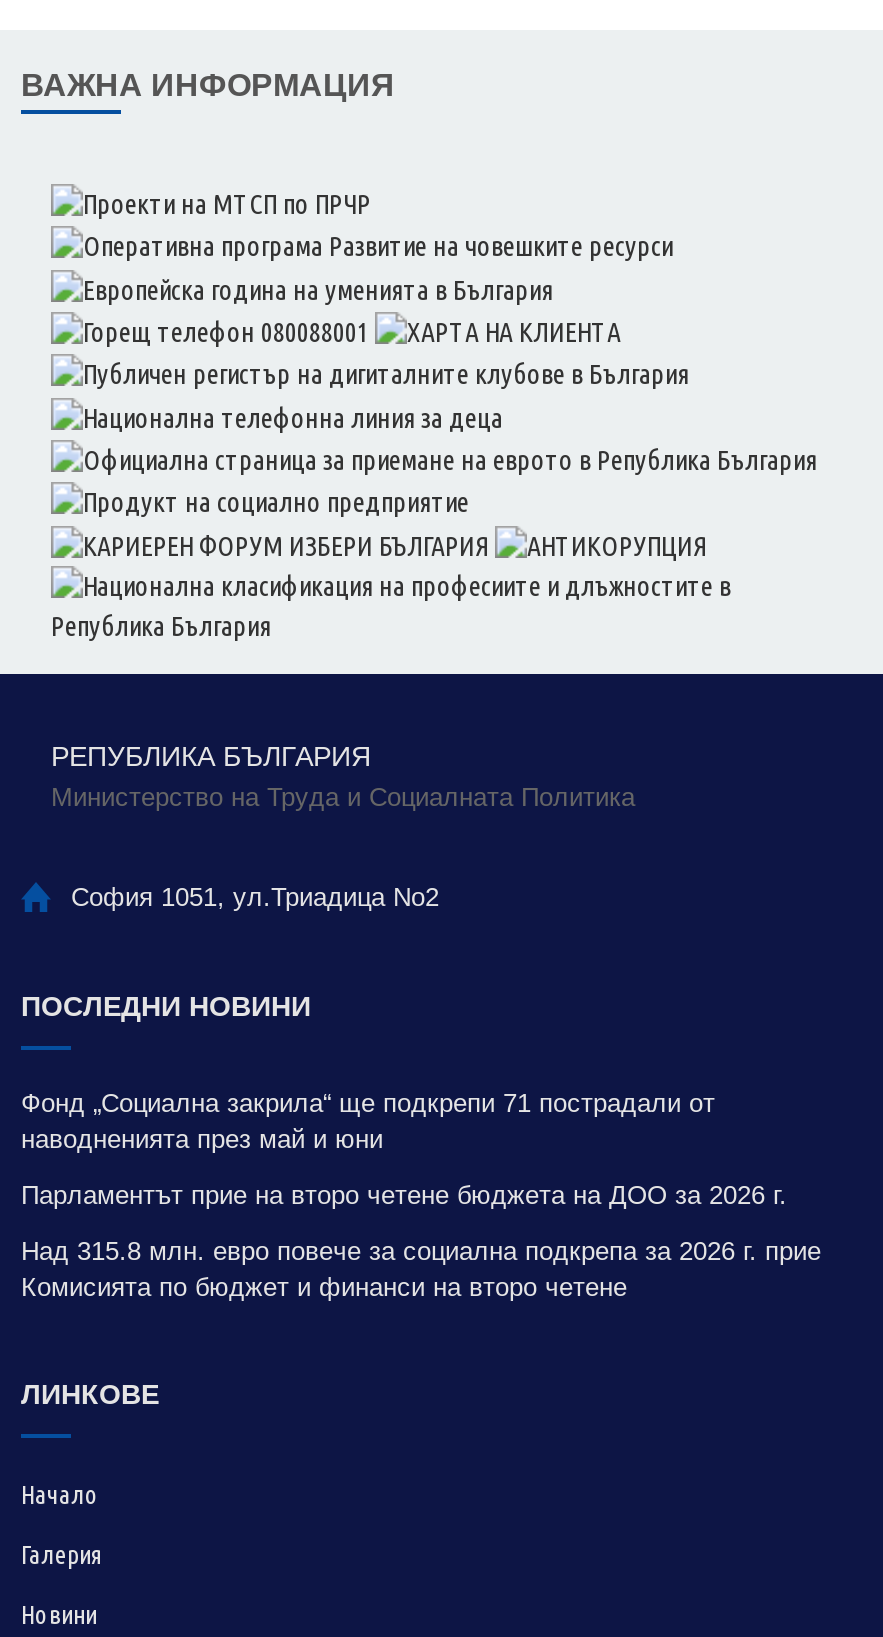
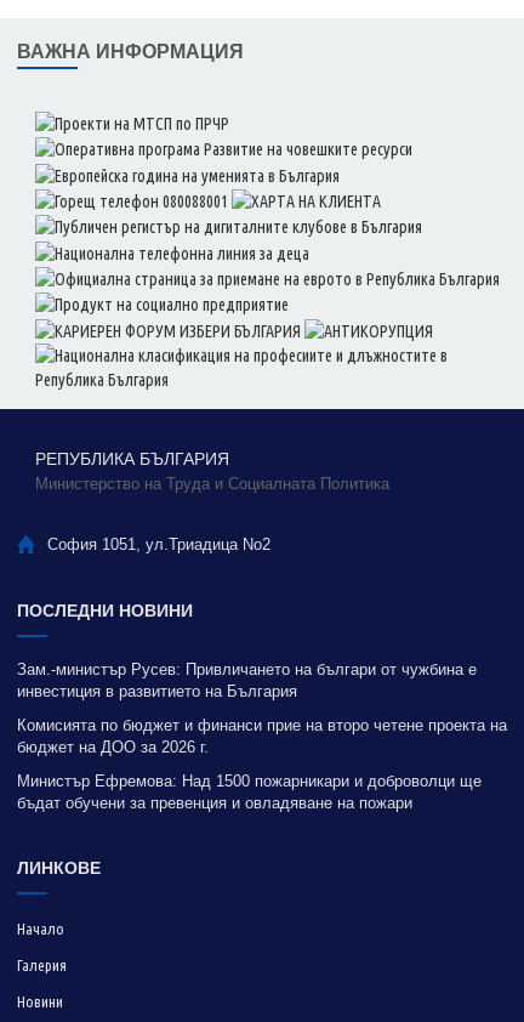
[21,1089,715,1155] Фонд „Социална закрила“ ще подкрепи 71 пострадали от | наводненията през май и юни -> [17,661,477,701] Зам.-министър Русев: Привличането на българи от чужбина е | инвестиция в развитието на България
[21,1181,787,1211] Парламентът прие на второ четене бюджета на ДОО за 2026 г. -> [17,716,507,757] Комисията по бюджет и финанси прие на второ четене проекта на | бюджет на ДОО за 2026 г.
[21,1237,821,1303] Над 315.8 млн. евро повече за социална подкрепа за 2026 г. прие | Комисията по бюджет и финанси на второ четене -> [17,772,482,812] Министър Ефремова: Над 1500 пожарникари и доброволци ще | бъдат обучени за превенция и овладяване на пожари

